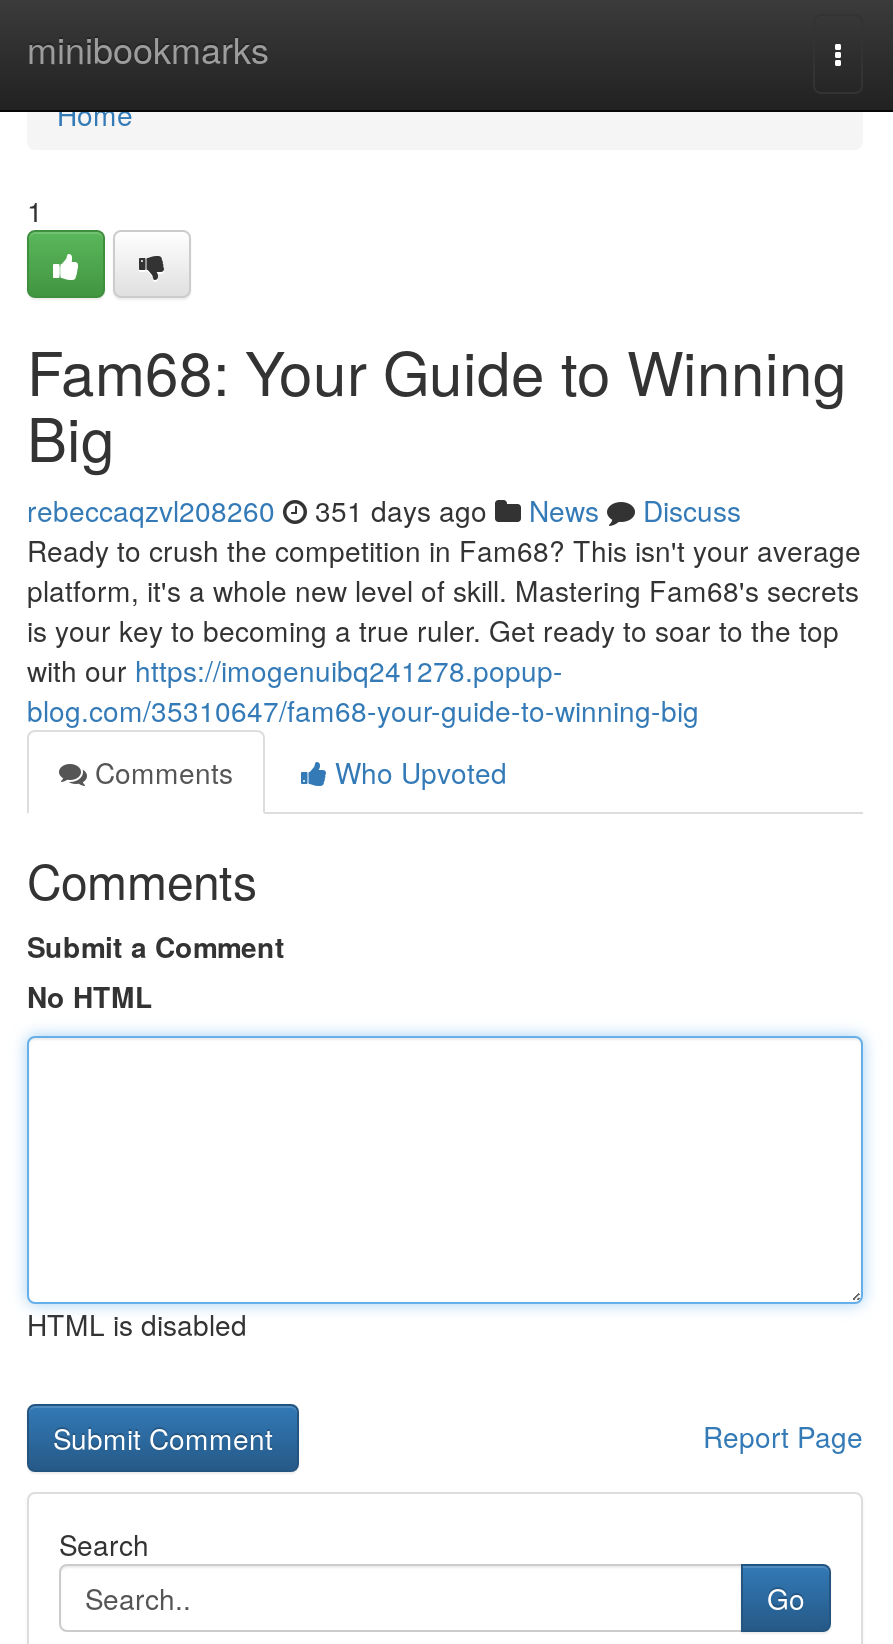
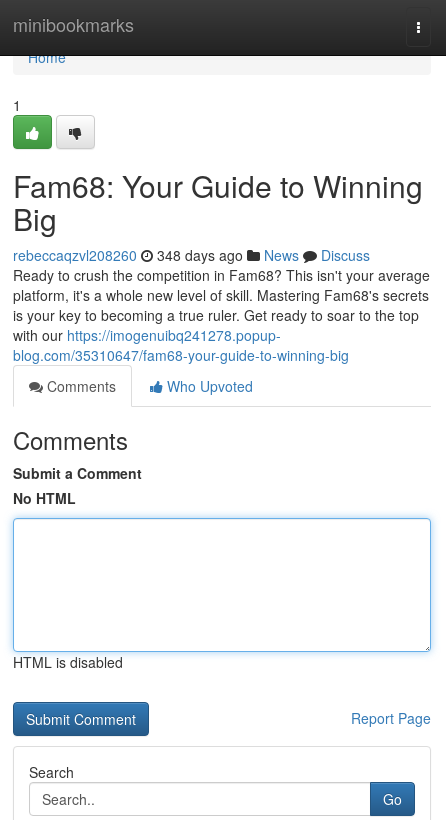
[27,490,741,530] rebeccaqzvl208260 351 days ago News Discuss -> [13,245,370,265] rebeccaqzvl208260 348 days ago News Discuss

